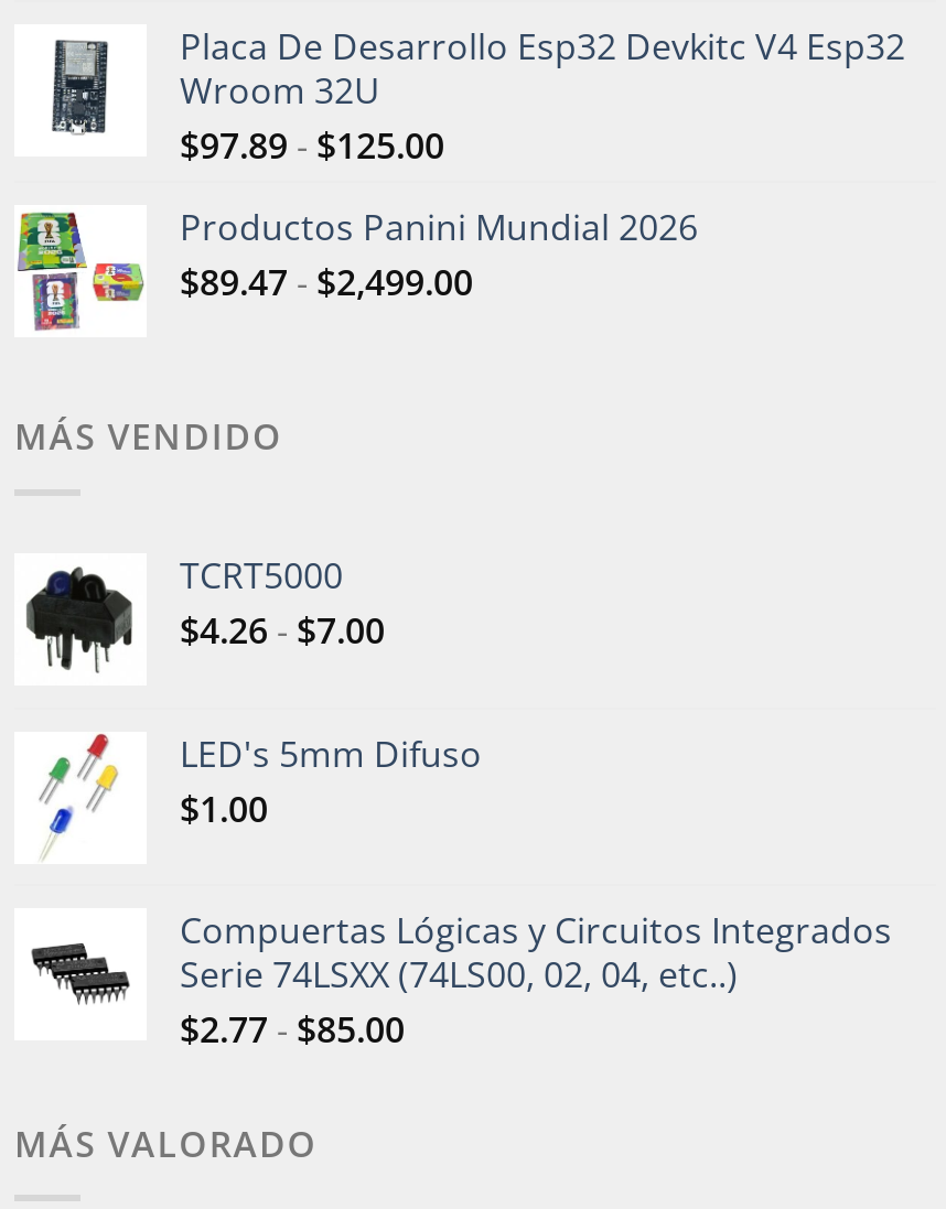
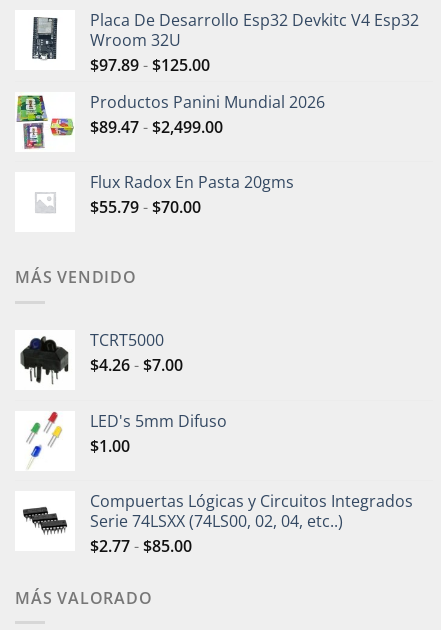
none -> [90,171,294,218] Flux Radox En Pasta 20gms | $55.79 - $70.00

